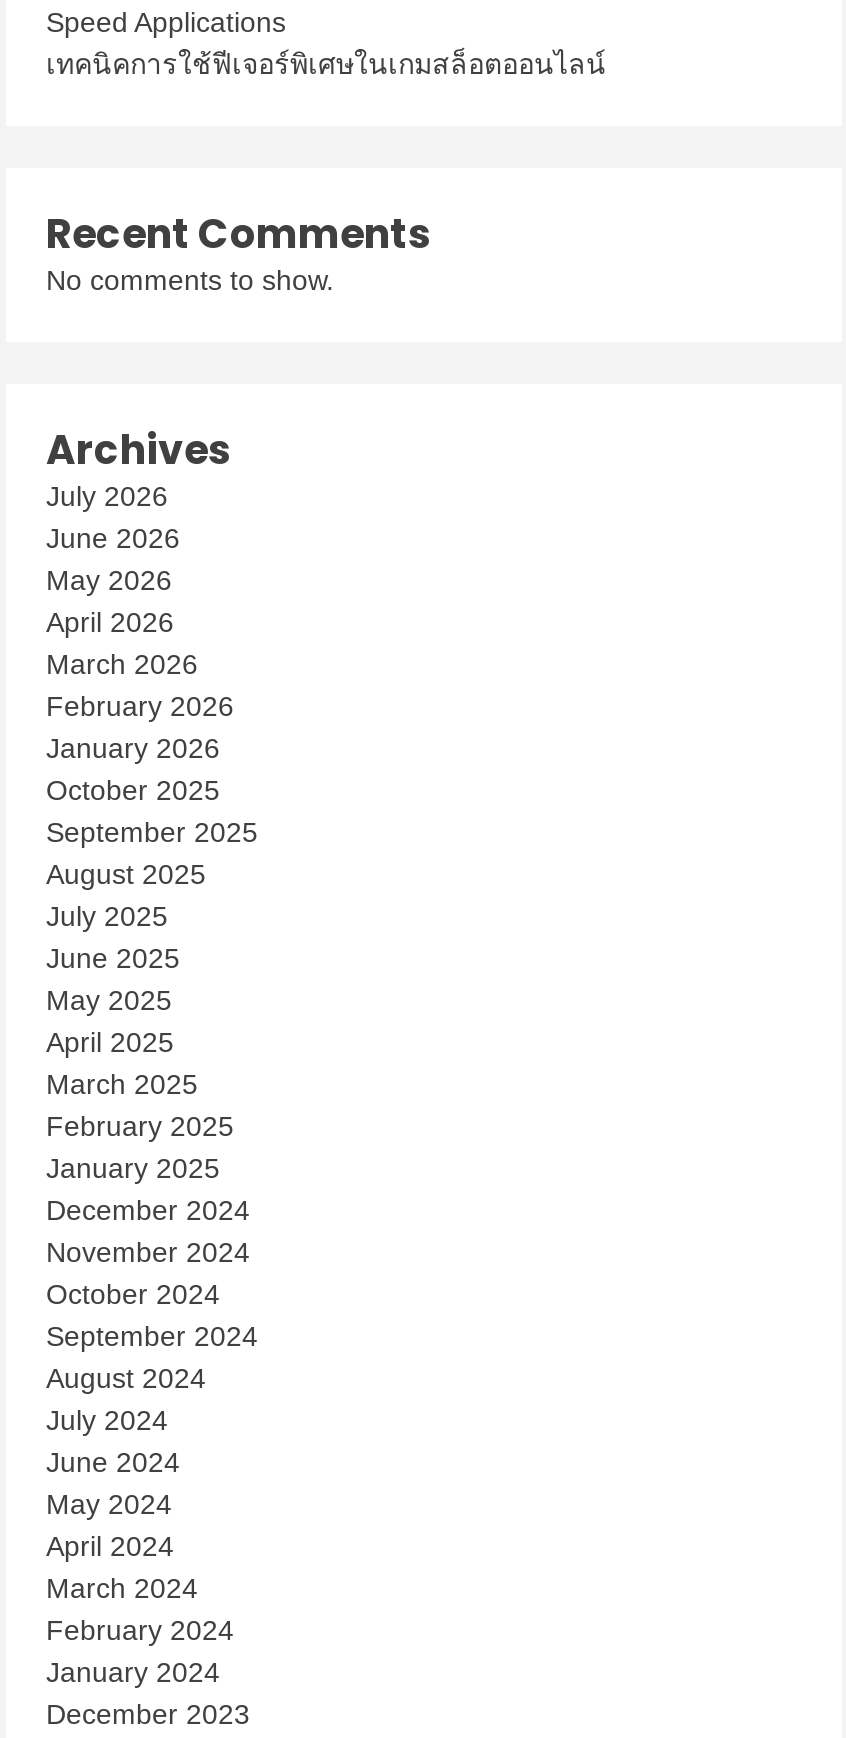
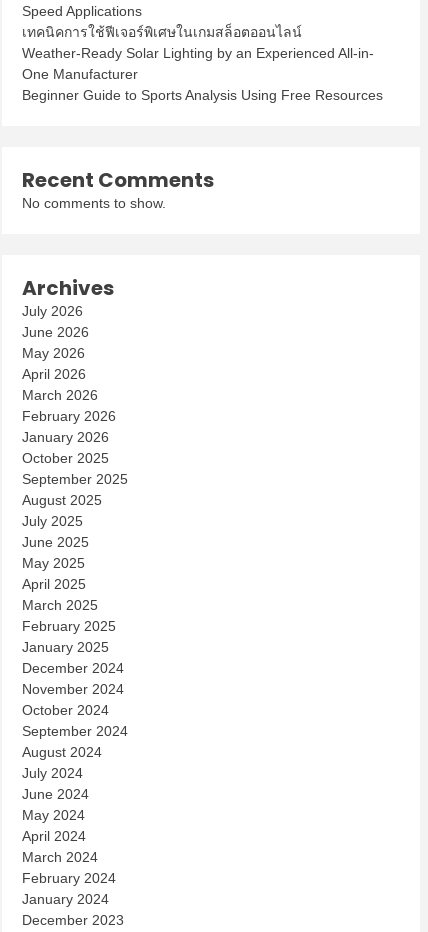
none -> [22,45,383,103] Weather-Ready Solar Lighting by an Experienced All-in- | One Manufacturer | Beginner Guide to Sports Analysis Using Free Resources

